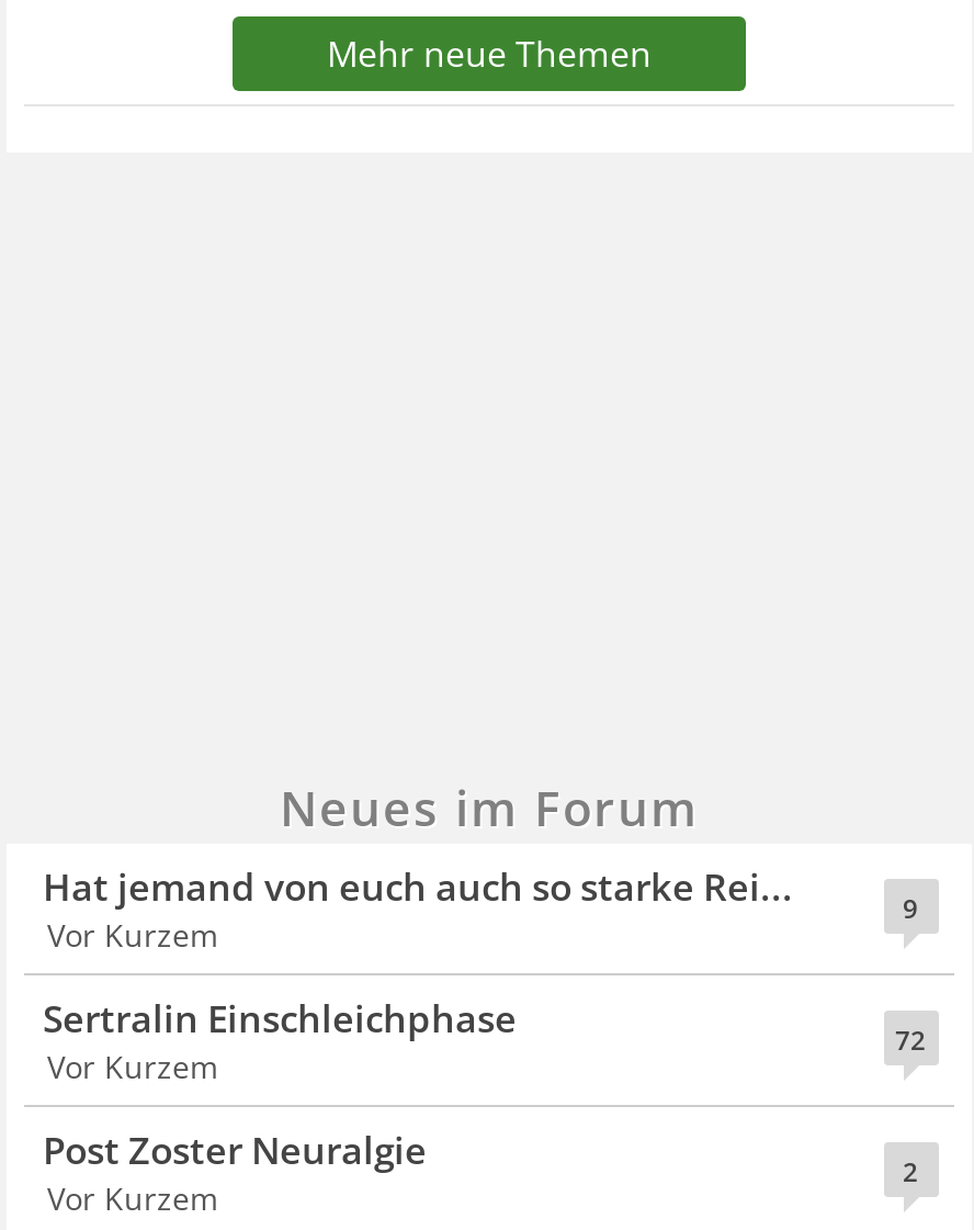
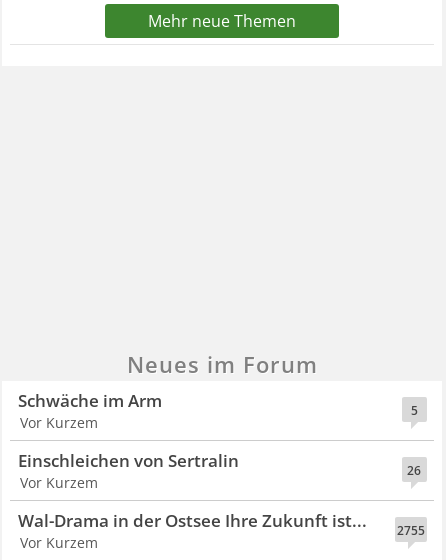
[43,861,918,927] 9 | Hat jemand von euch auch so starke Rei... -> [18,389,417,419] 5 | Schwäche im Arm
[43,992,926,1058] 72 | Sertralin Einschleichphase -> [18,449,421,479] 26 | Einschleichen von Sertralin
[43,1124,918,1190] 2 | Post Zoster Neuralgie -> [18,509,424,539] 2755 | Wal-Drama in der Ostsee Ihre Zukunft ist...

